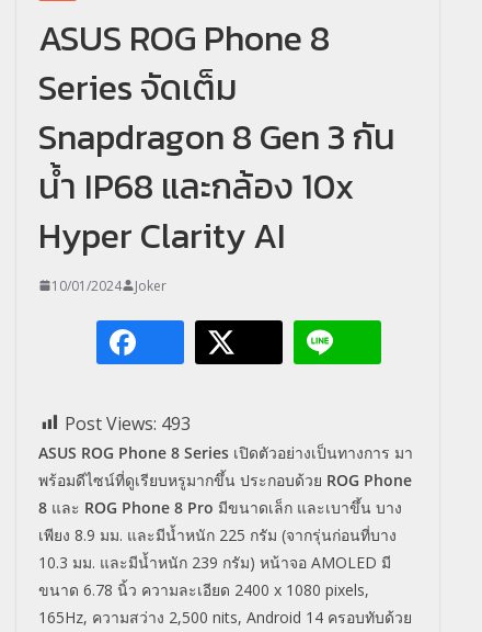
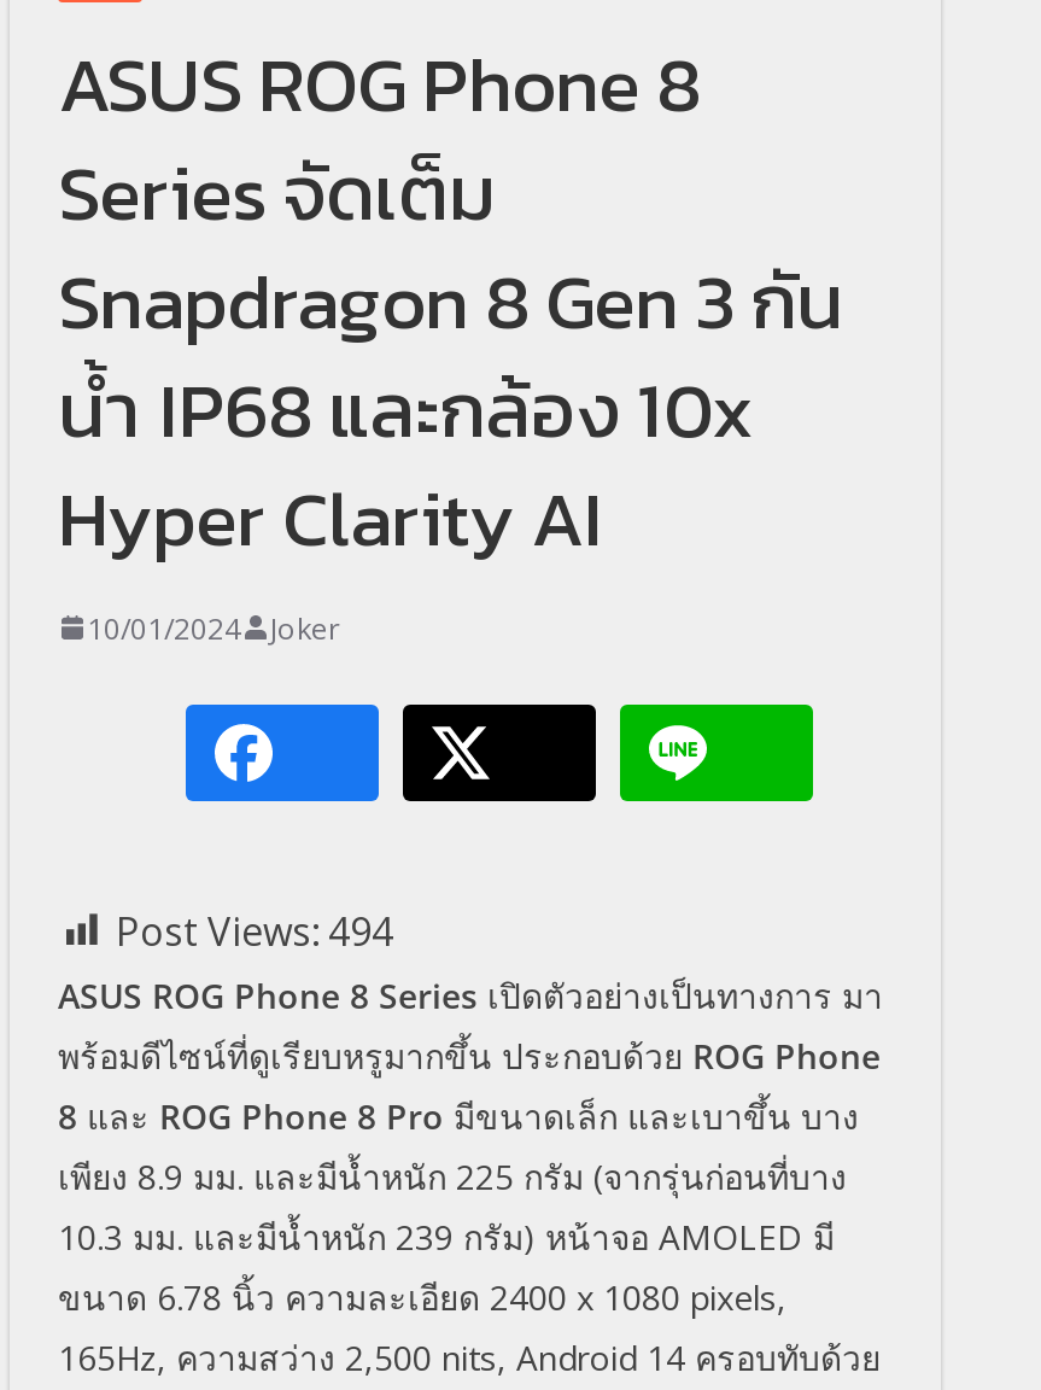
[65,411,191,435] Post Views: 493 -> [116,904,393,957] Post Views: 494

